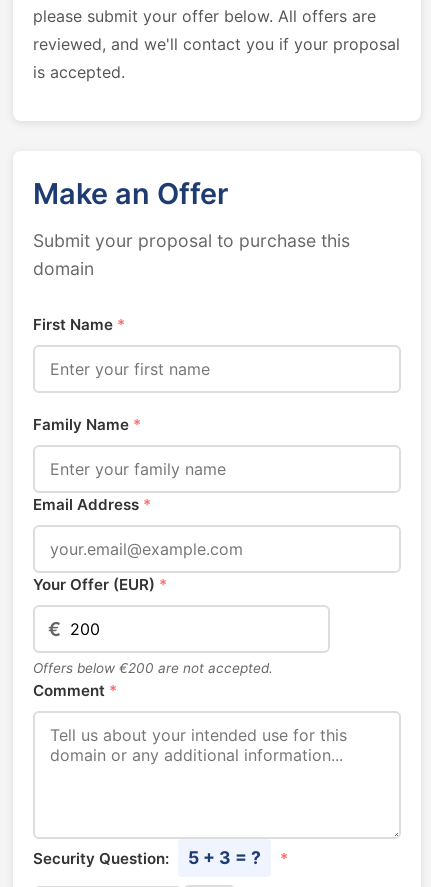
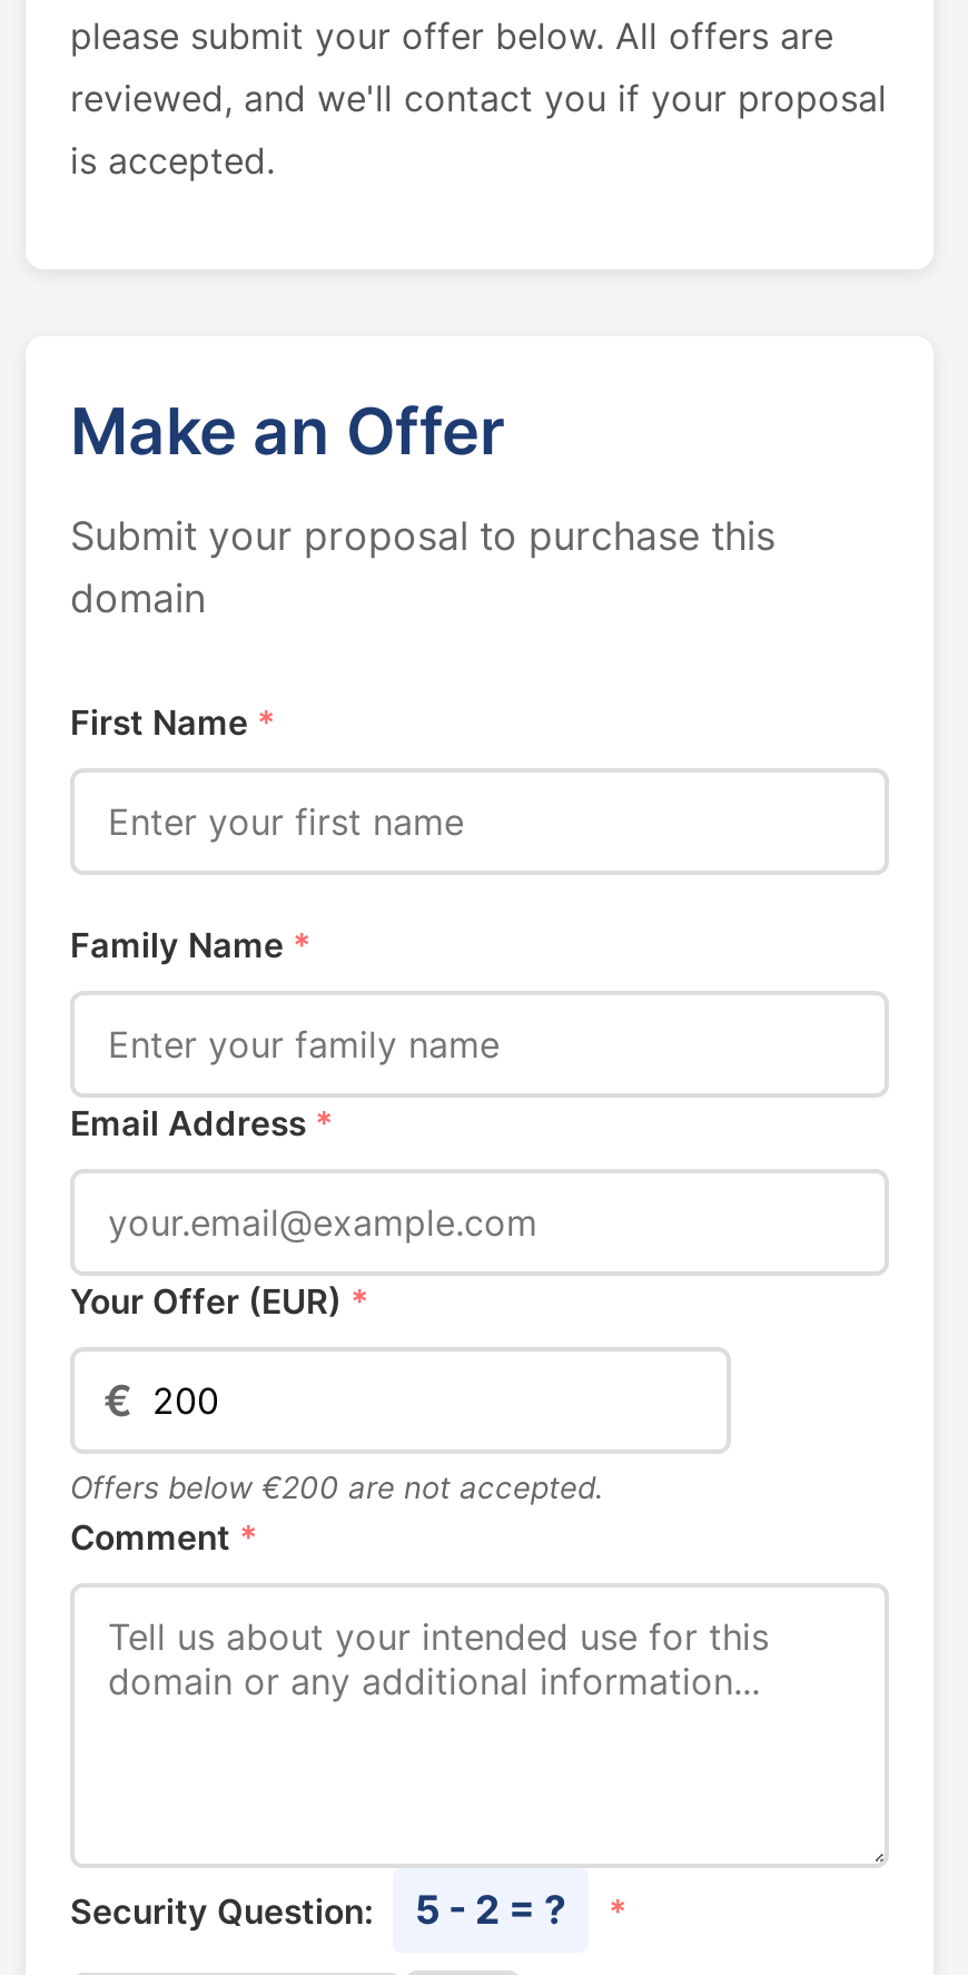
[188,847,261,868] 5 + 3 = ? -> [415,1886,566,1933] 5 - 2 = ?

